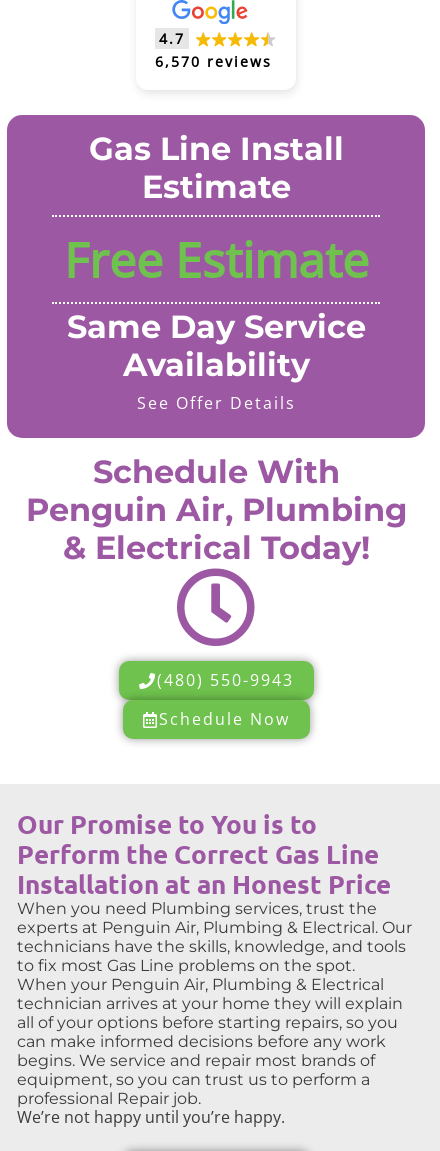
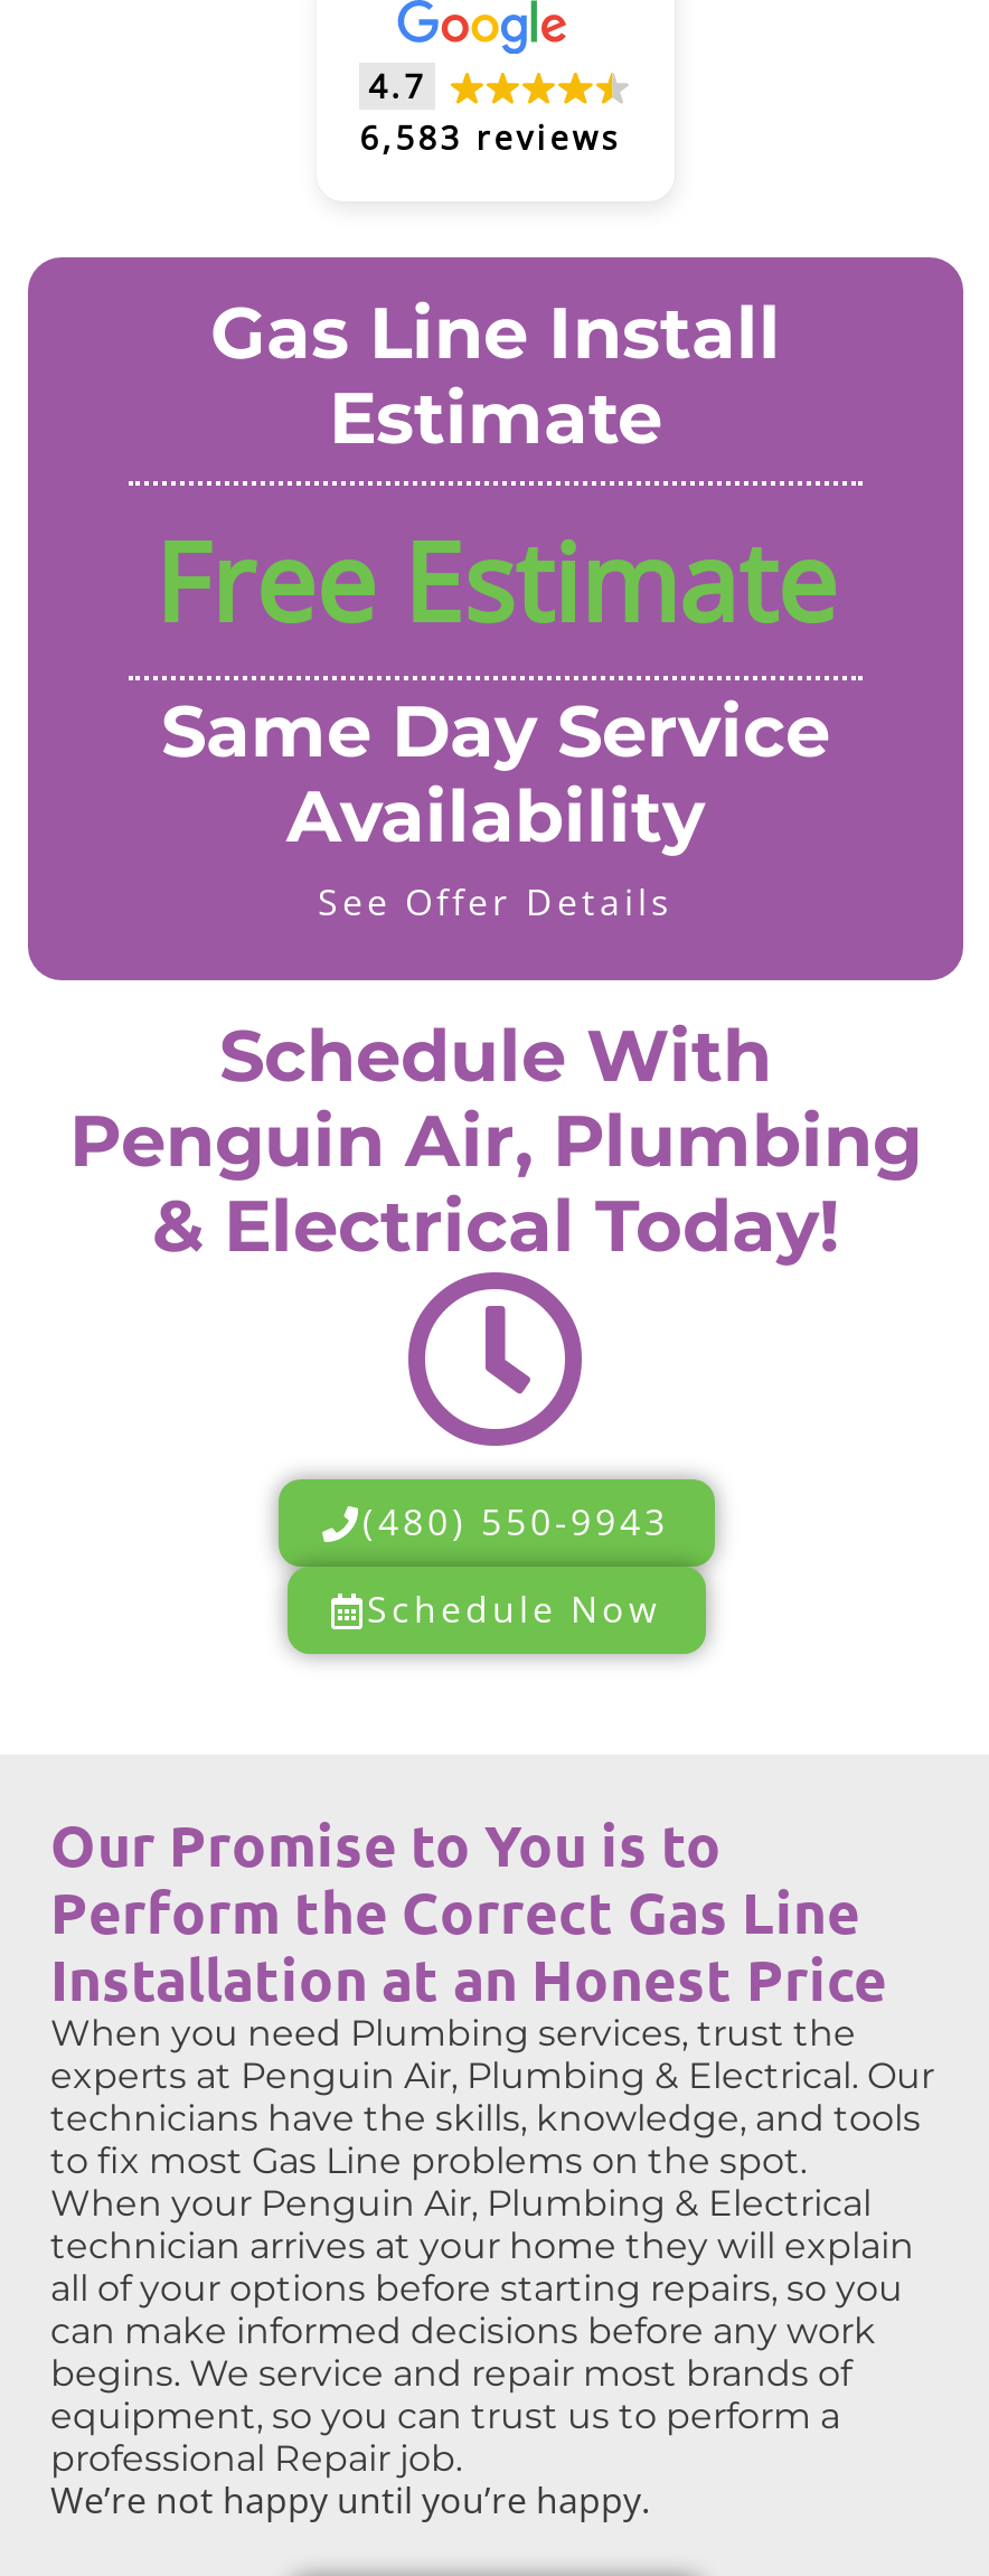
[155,52,272,71] 6,570 reviews -> [360,117,622,159] 6,583 reviews

